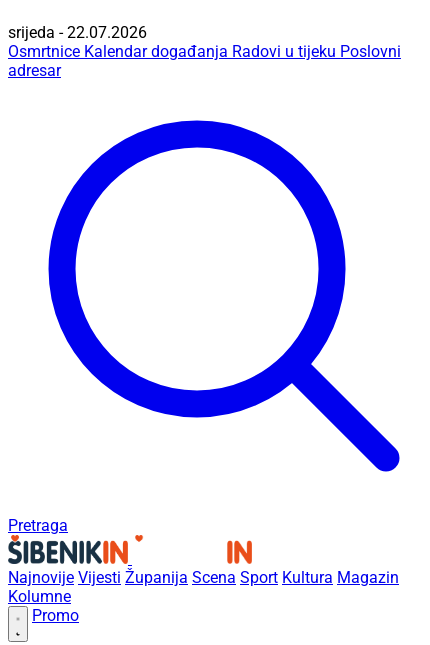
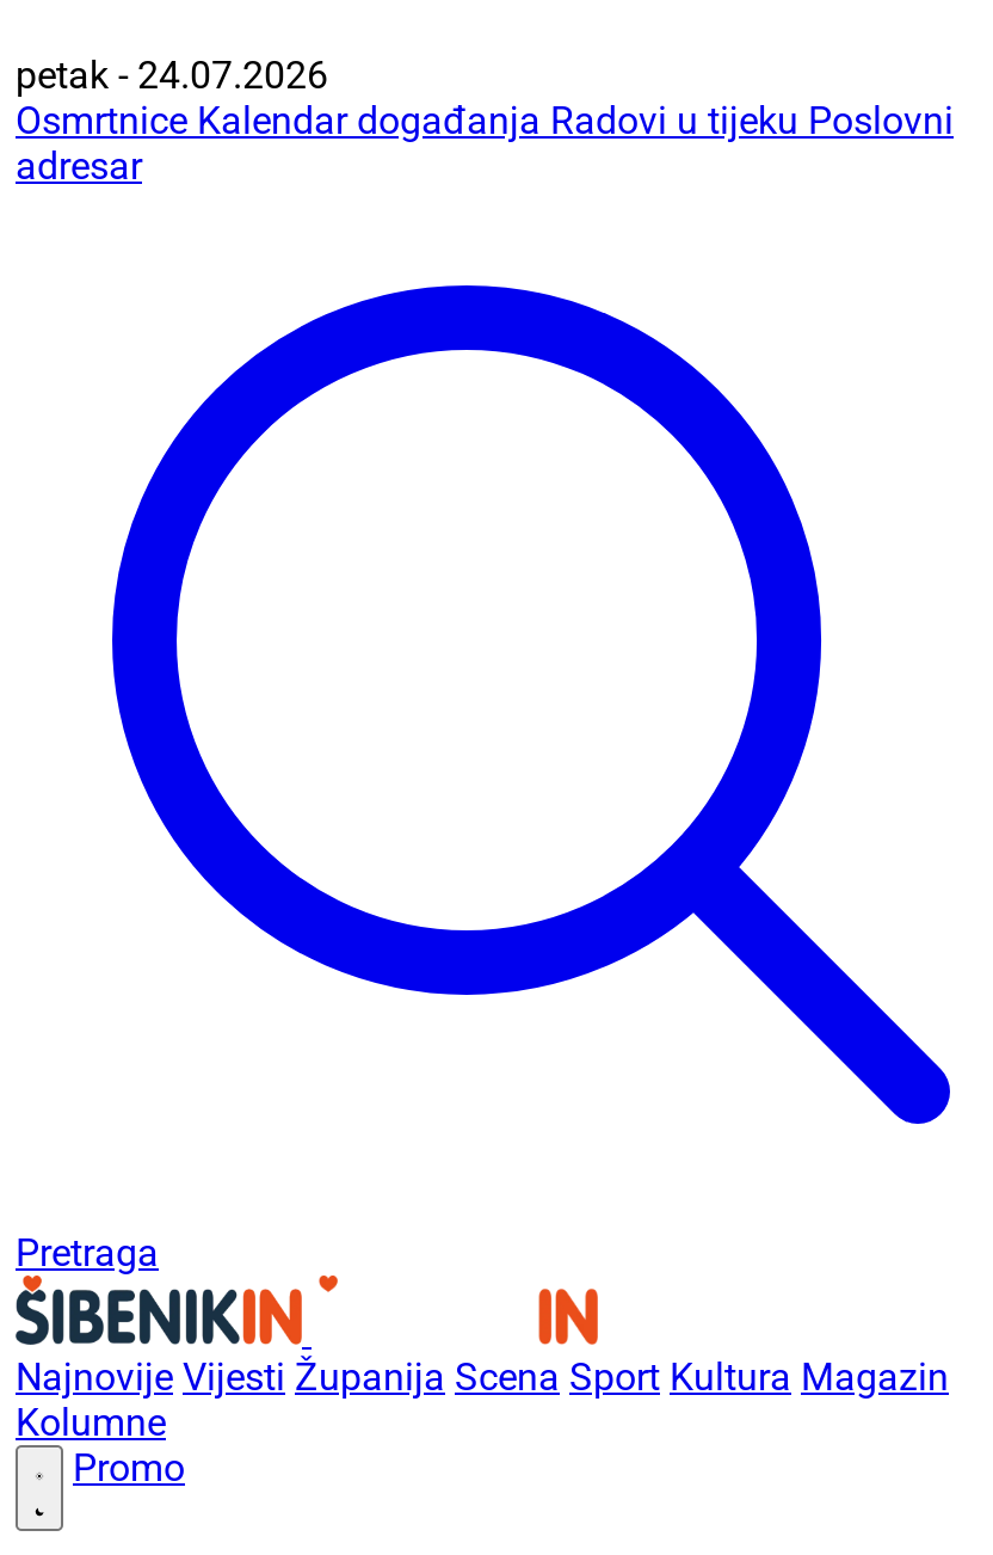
[8,23,147,42] srijeda - 22.07.2026 -> [16,53,328,98] petak - 24.07.2026

